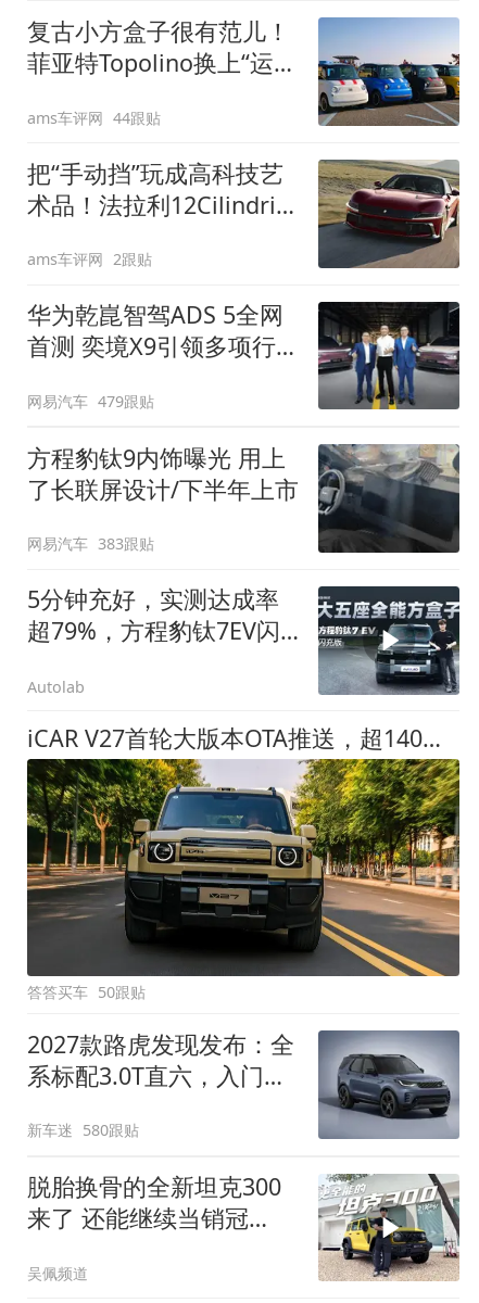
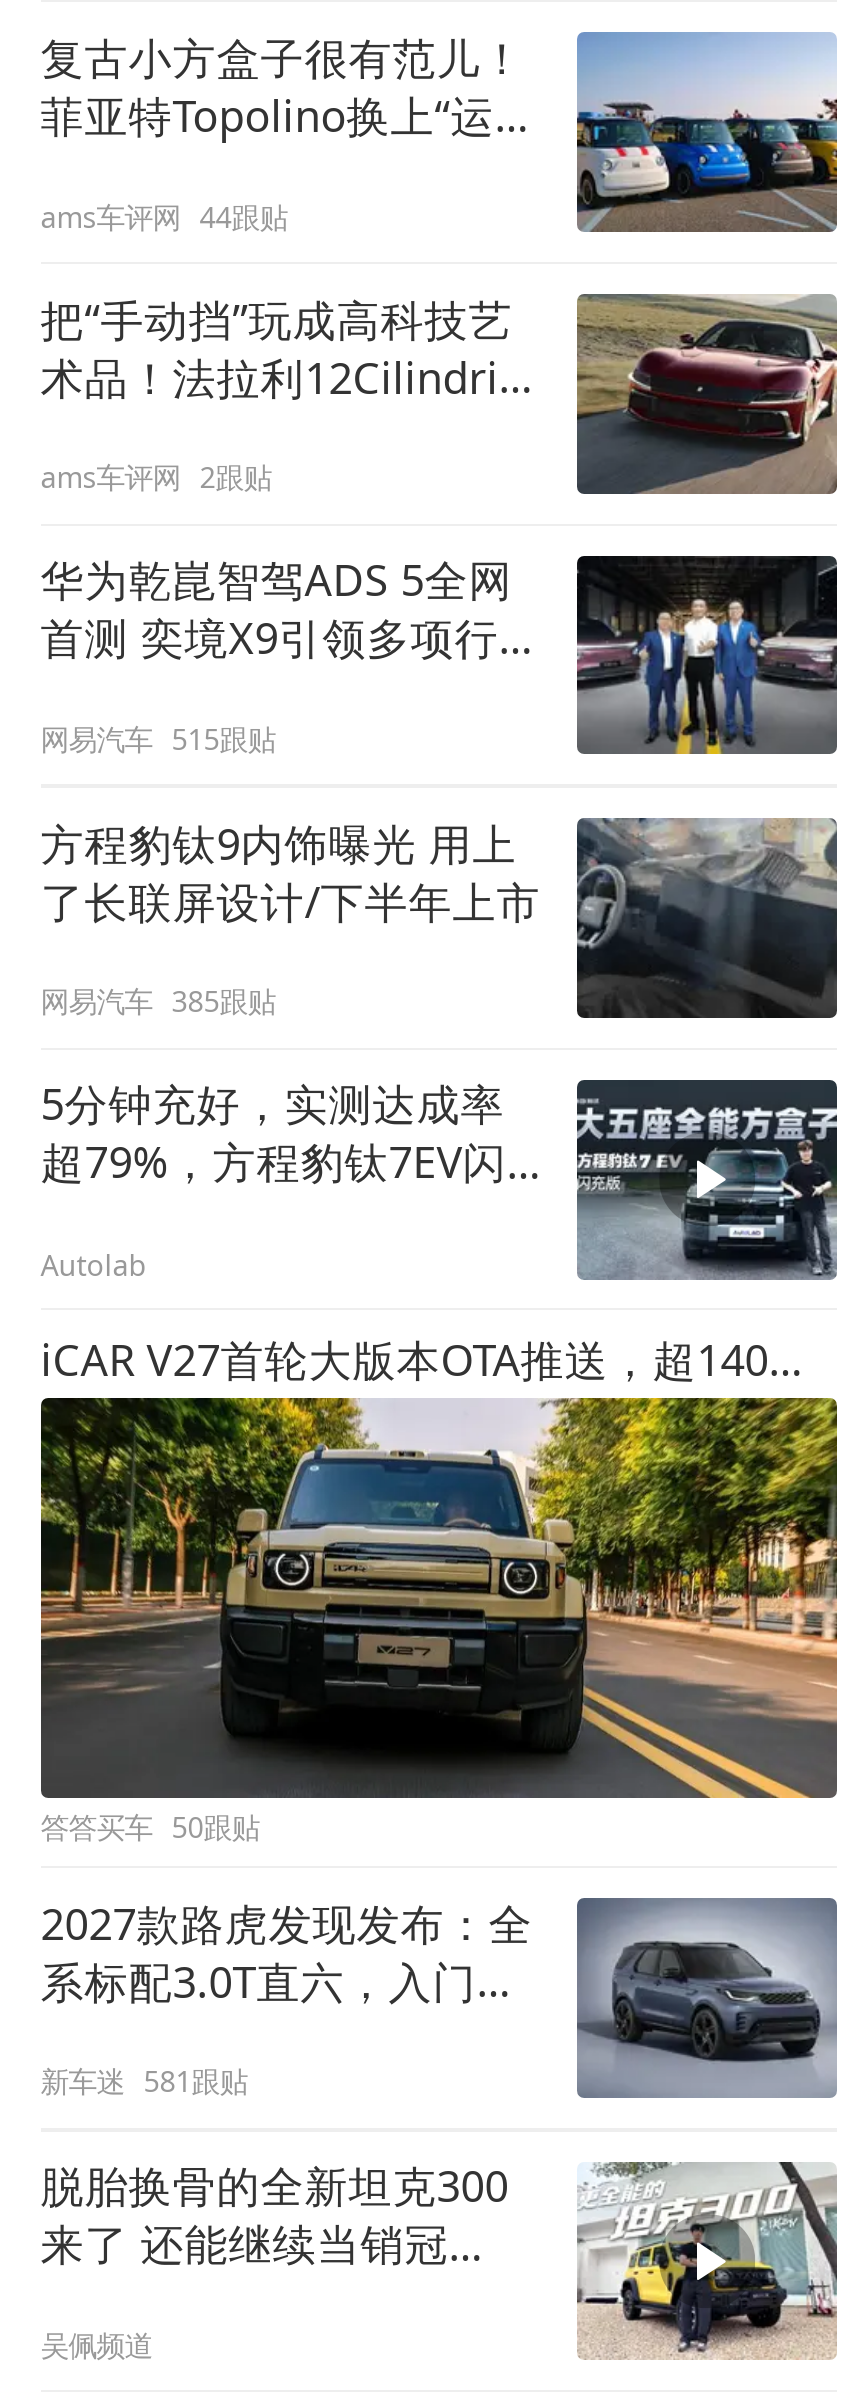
[27,391,155,411] 网易汽车 479跟贴 -> [40,719,276,757] 网易汽车 515跟贴
[27,533,155,554] 网易汽车 383跟贴 -> [40,983,276,1021] 网易汽车 385跟贴
[27,1120,139,1140] 新车迷 580跟贴 -> [40,2063,248,2101] 新车迷 581跟贴

